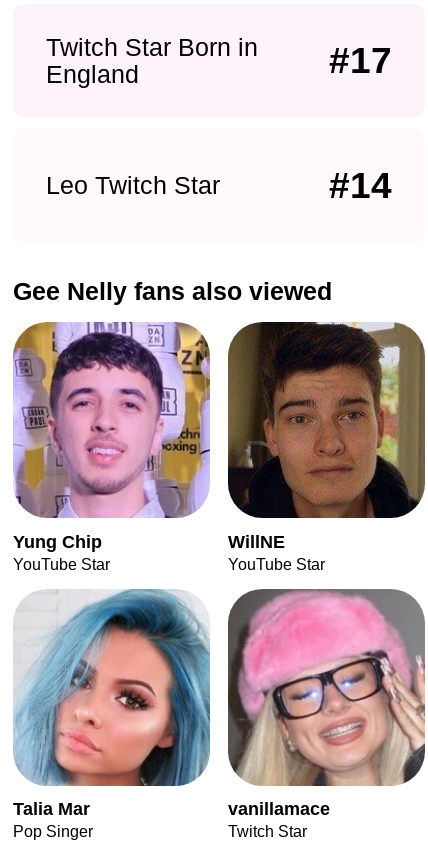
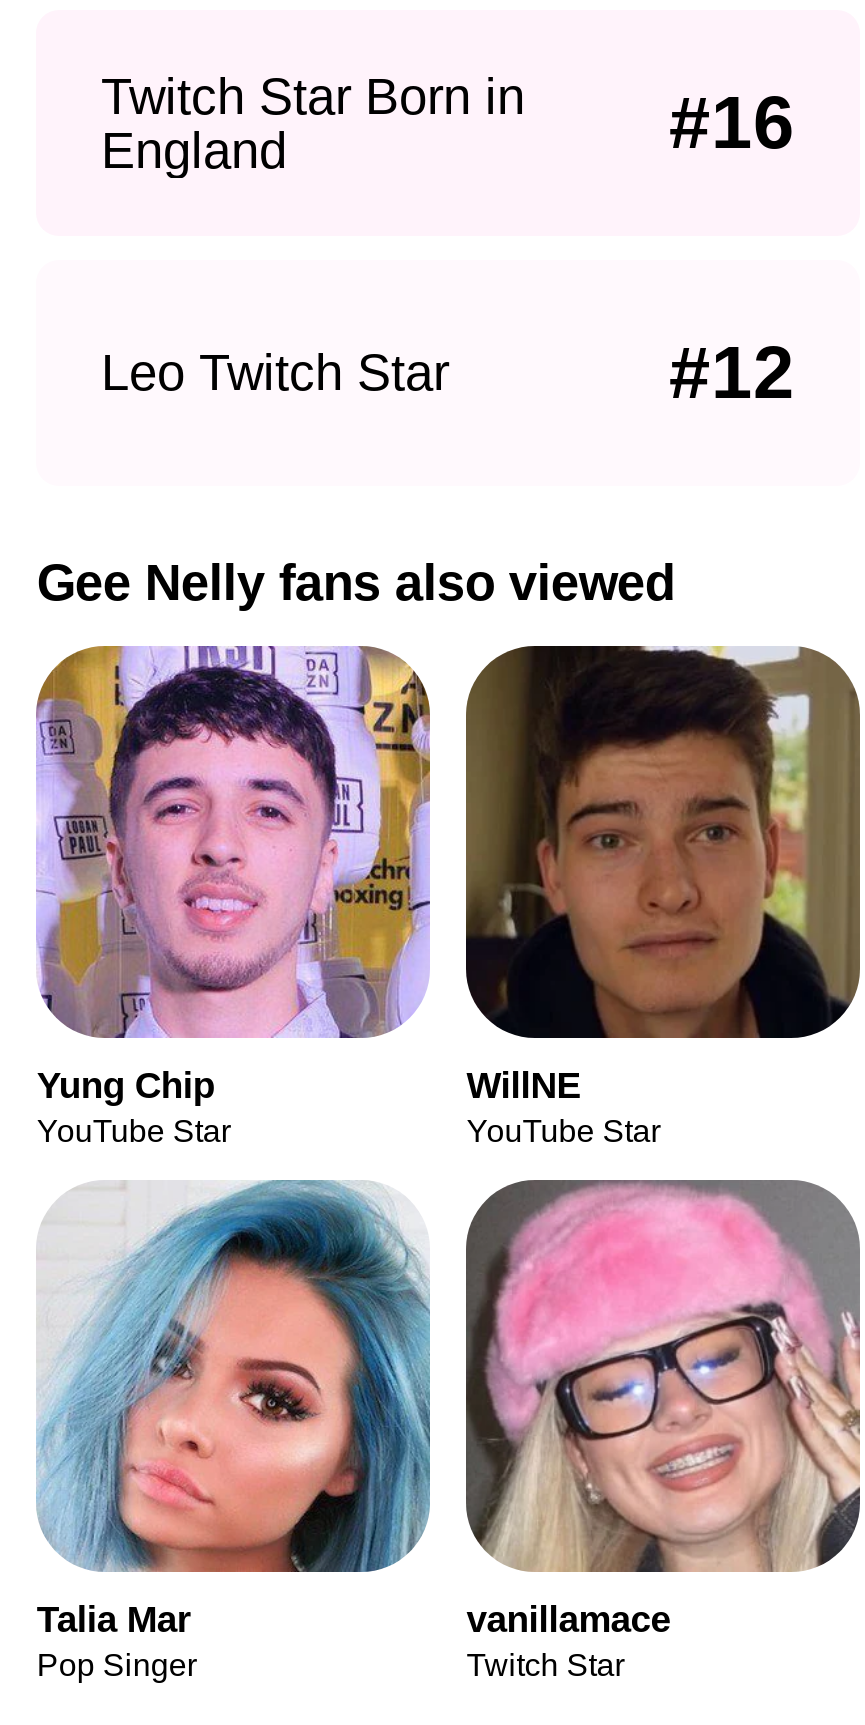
[329,40,392,81] #17 -> [669,83,795,165] #16
[329,165,392,206] #14 -> [669,332,795,414] #12

